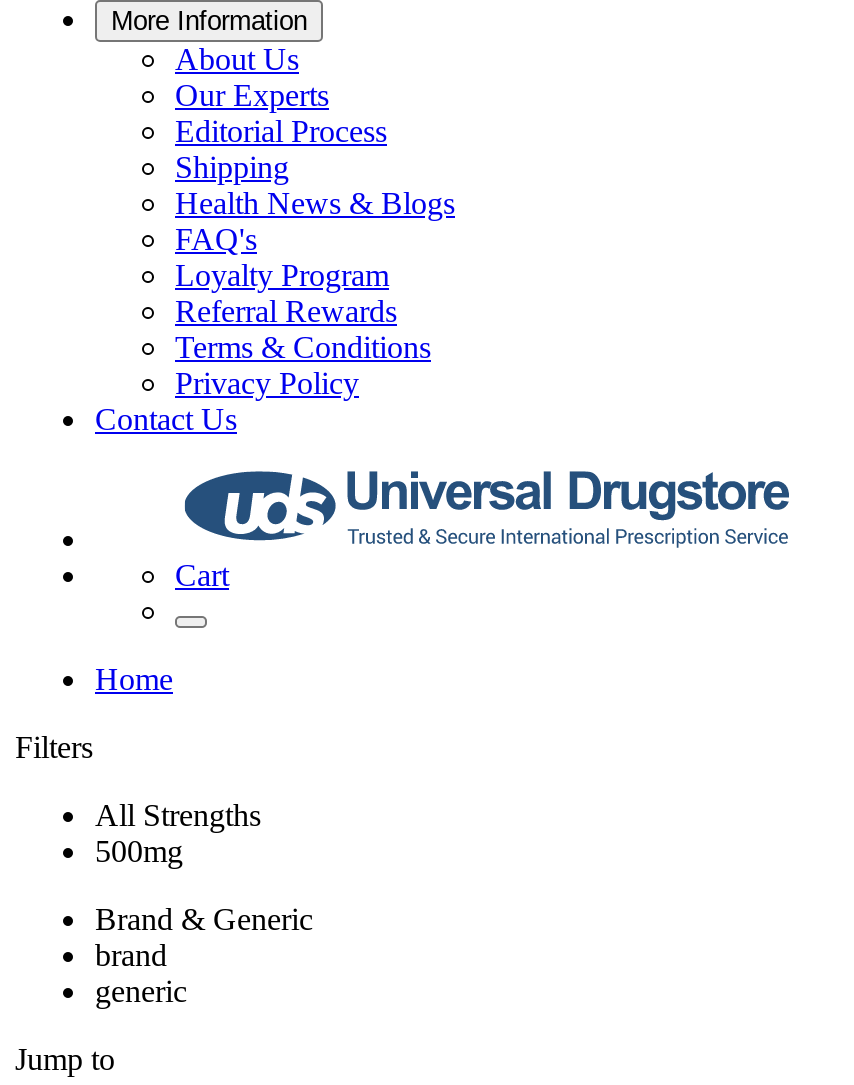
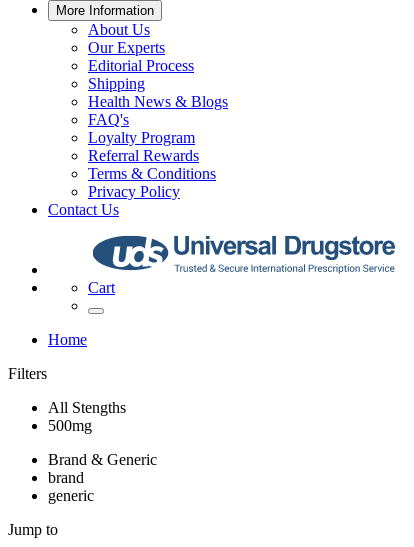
[95,798,261,832] All Strengths -> [48,399,126,416] All Stengths

